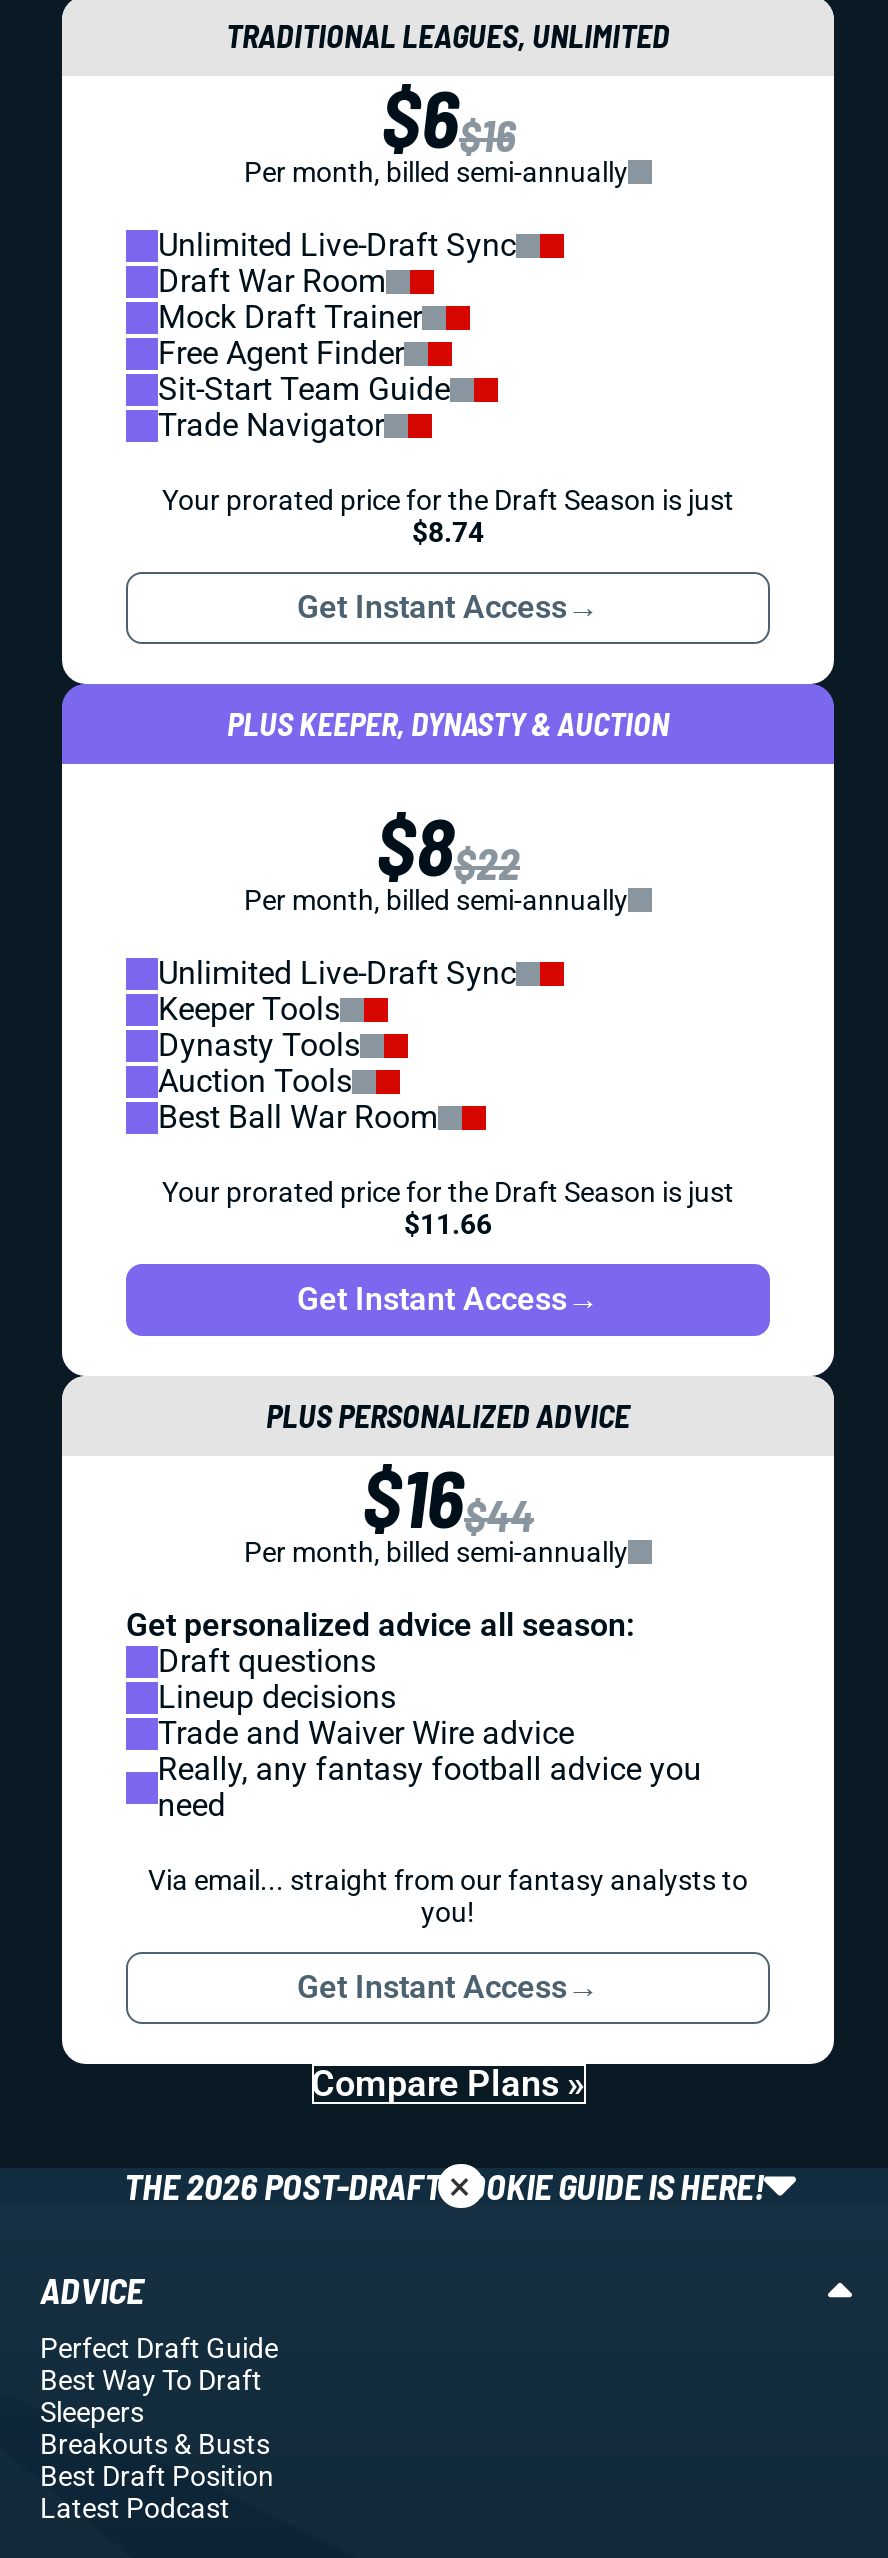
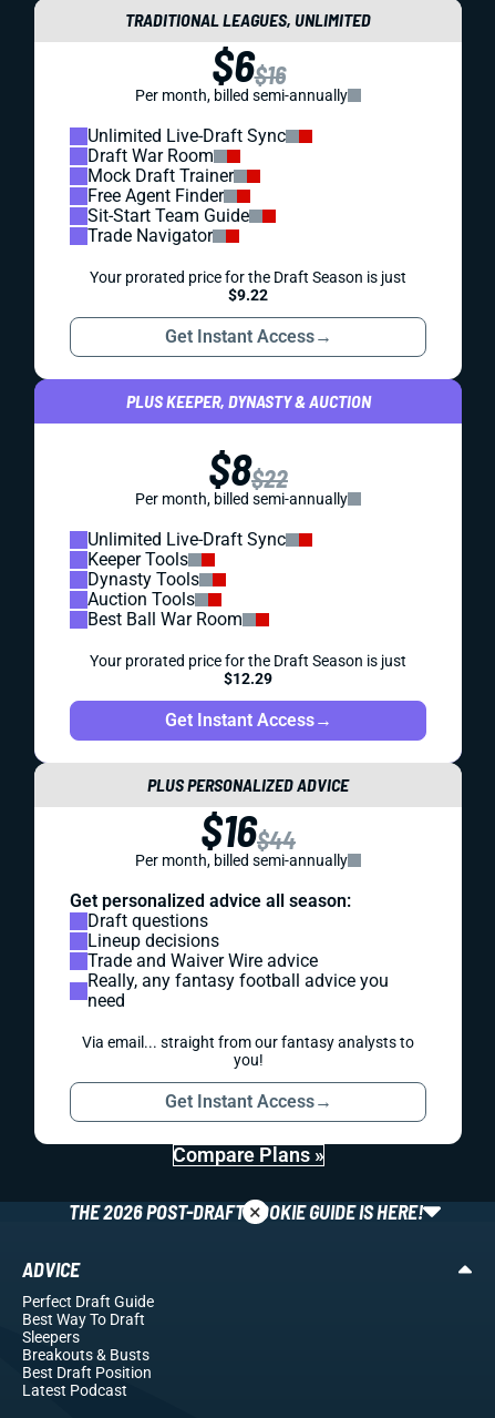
[412,516,484,548] $8.74 -> [228,286,268,304] $9.22
[404,1208,492,1240] $11.66 -> [224,670,272,687] $12.29

